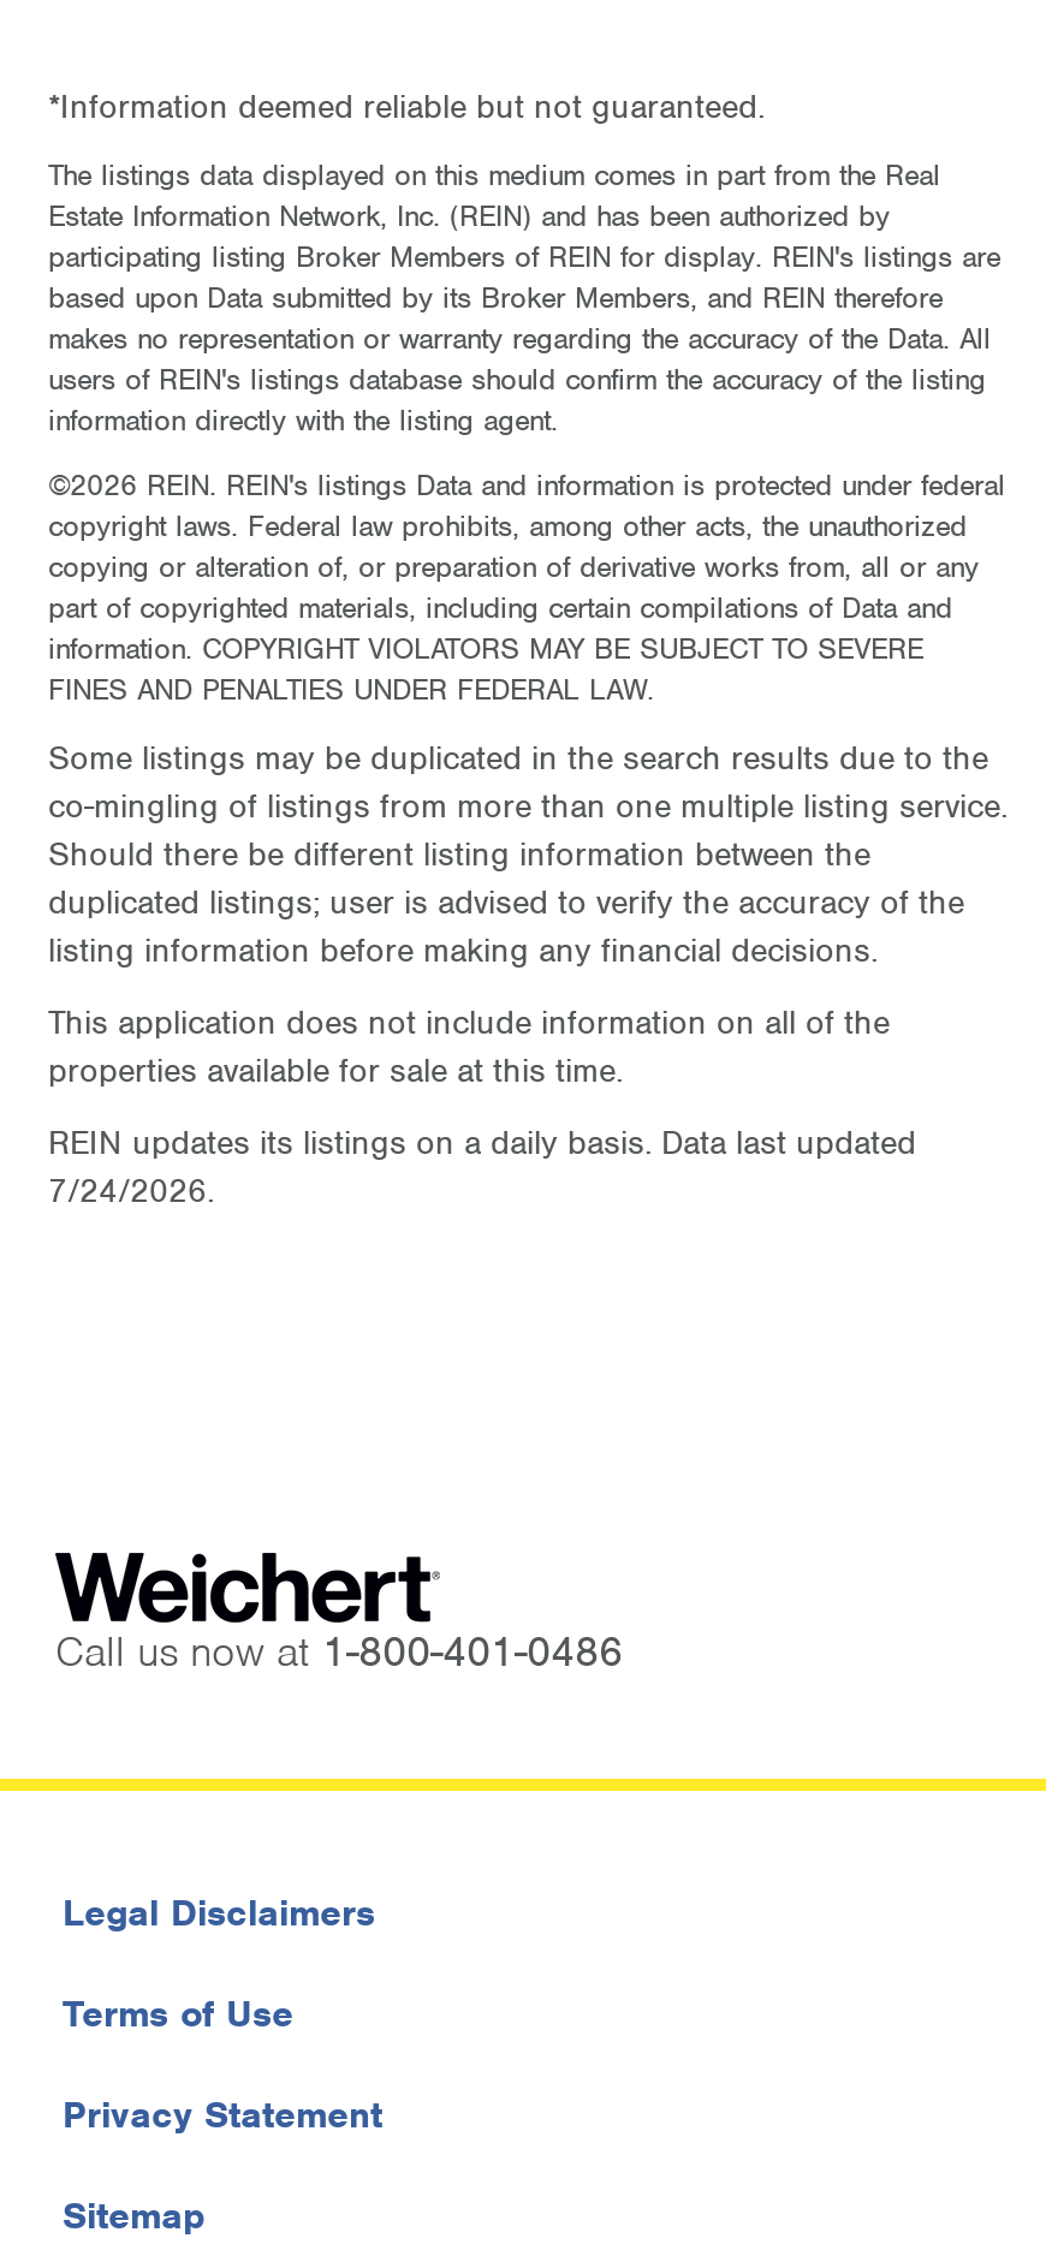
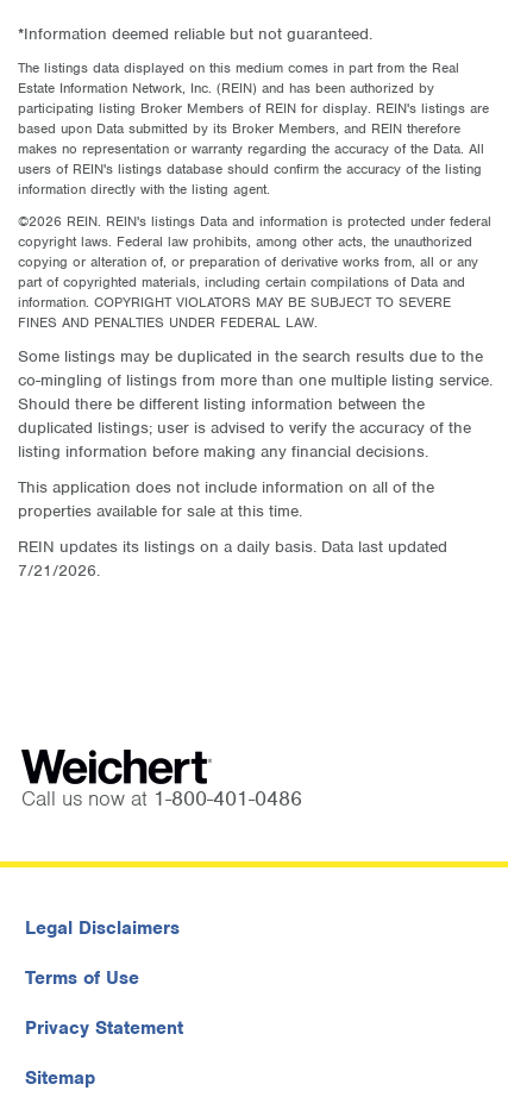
[48,1172,214,1212] 7/24/2026. -> [18,561,100,581] 7/21/2026.

